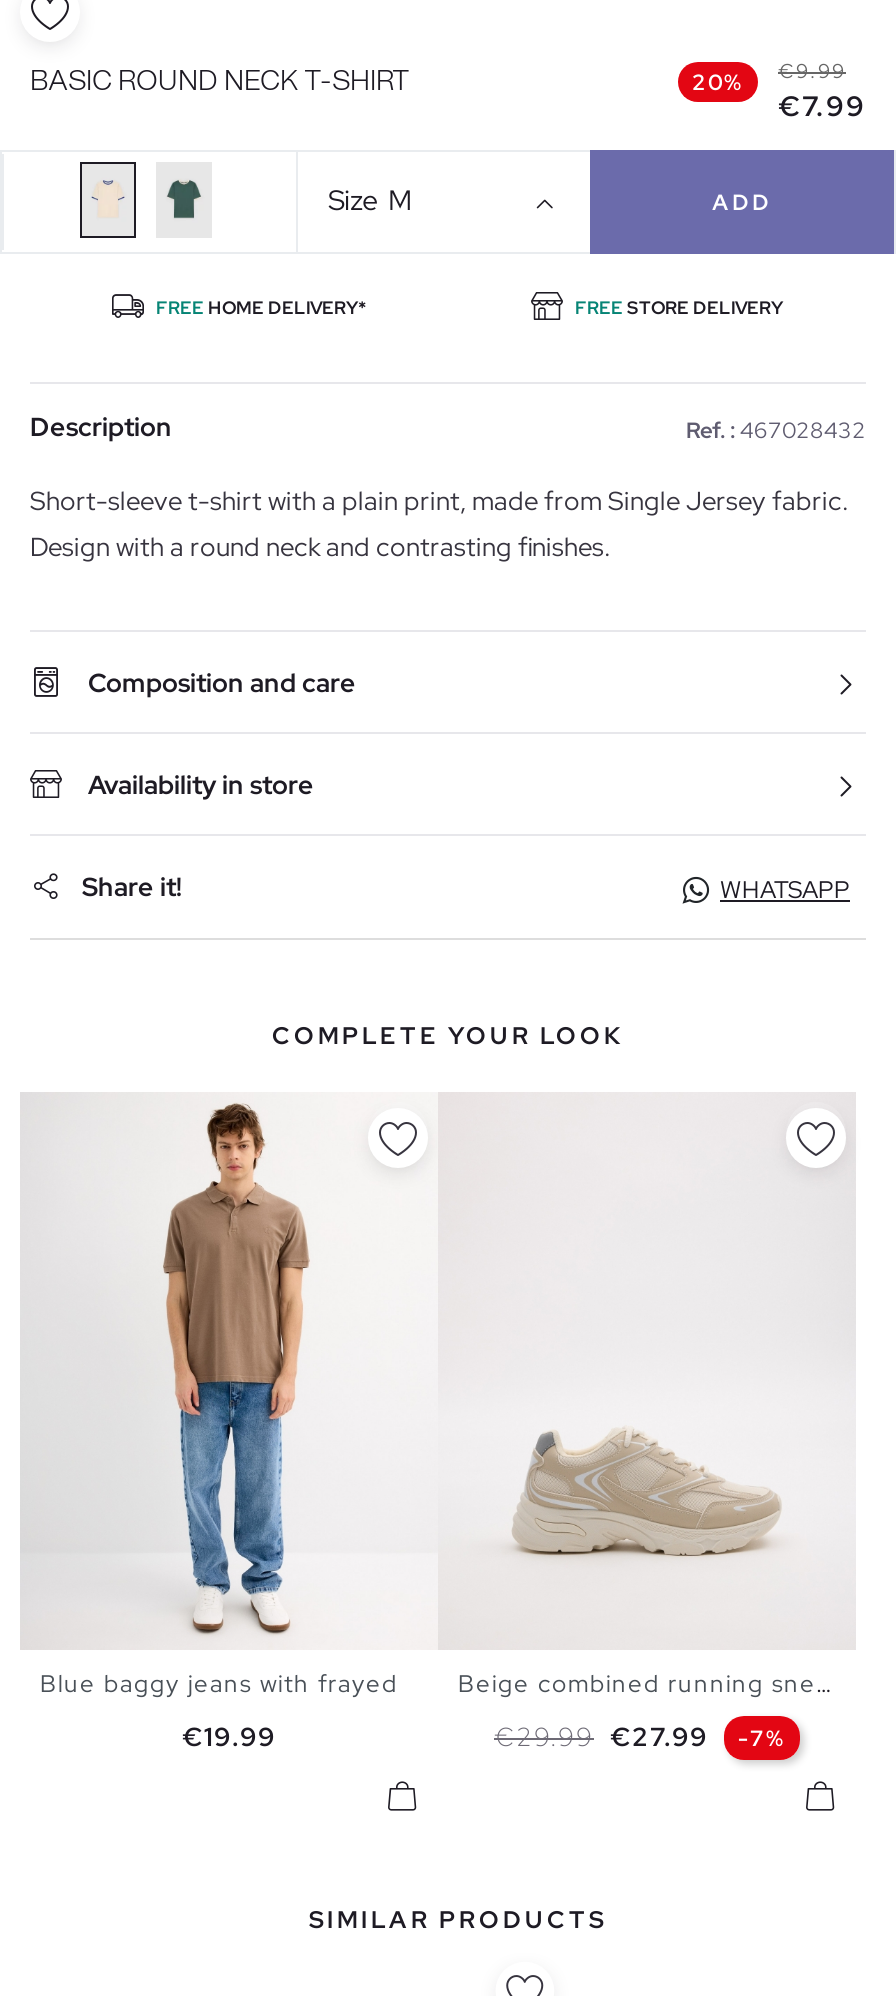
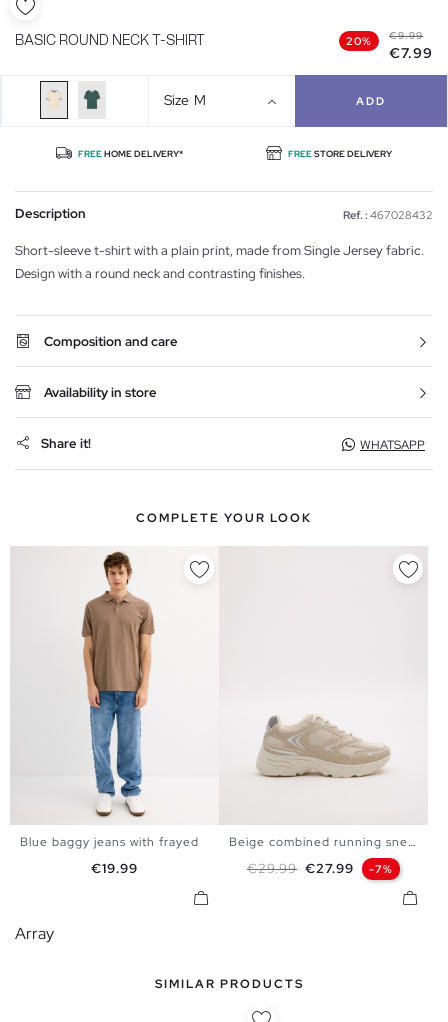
none -> [15,923,54,944] Array

